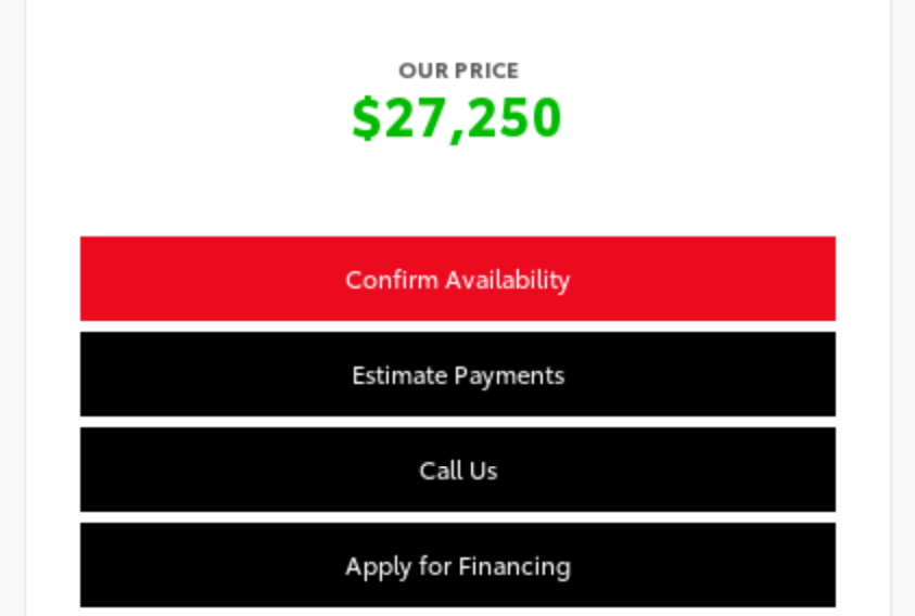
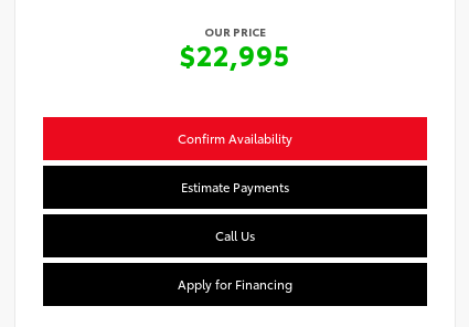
[352,76,564,149] $27,250 -> [180,35,290,73] $22,995

